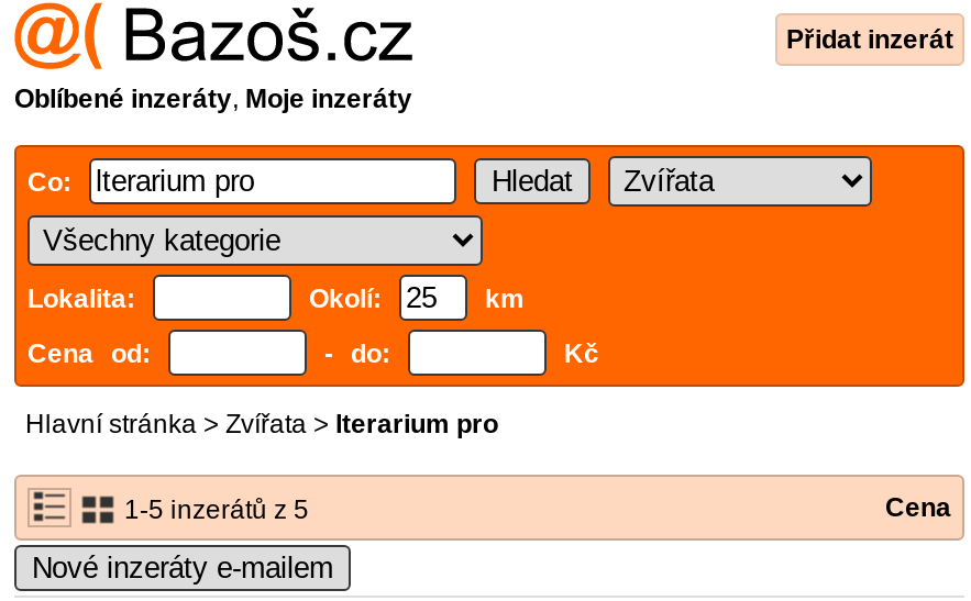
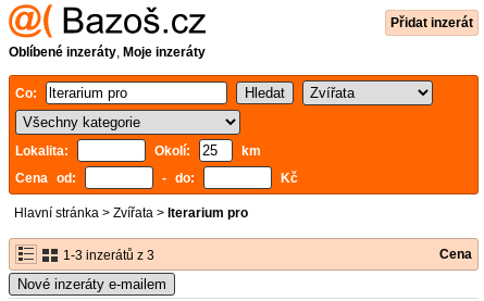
[118,494,309,525] 1-5 inzerátů z 5 -> [60,248,154,263] 1-3 inzerátů z 3

